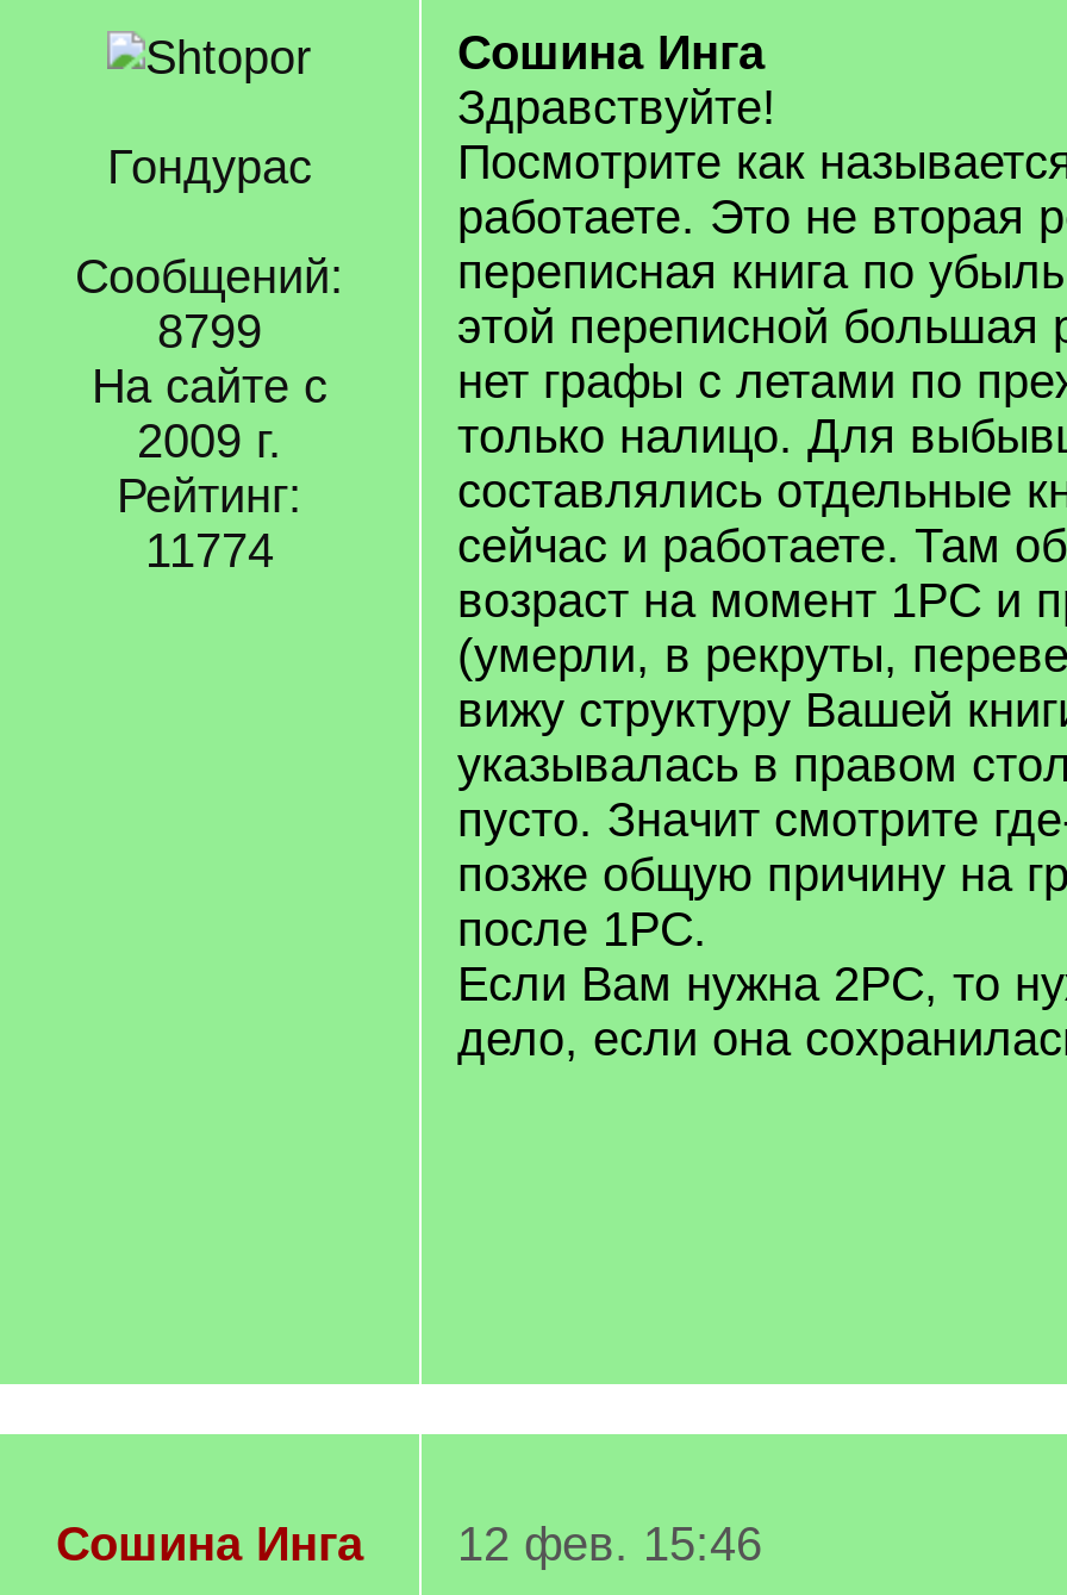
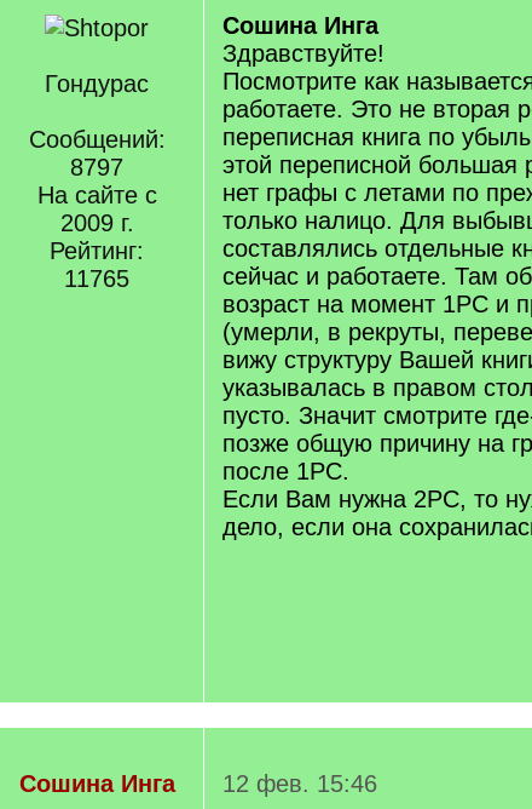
[157,305,262,357] 8799 -> [70,154,123,180] 8797
[145,524,274,577] 11774 -> [64,265,129,292] 11765

